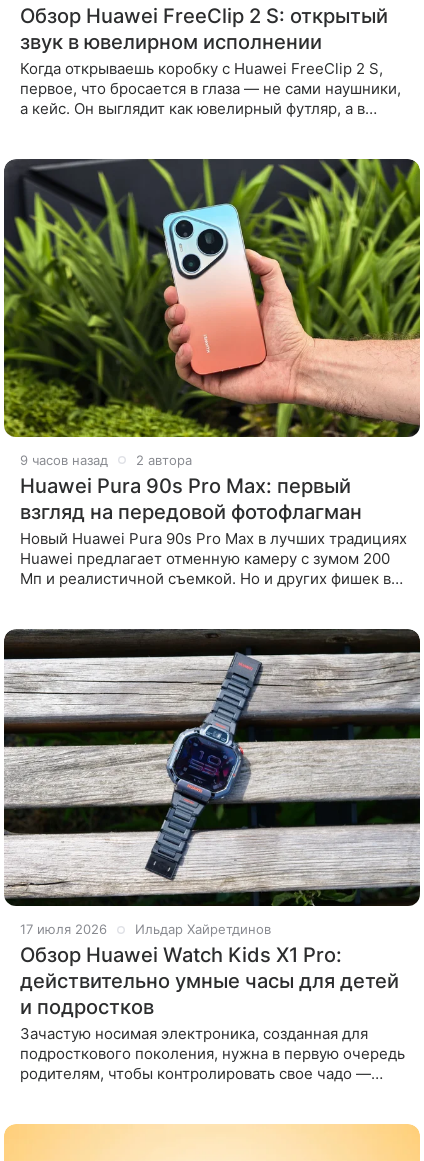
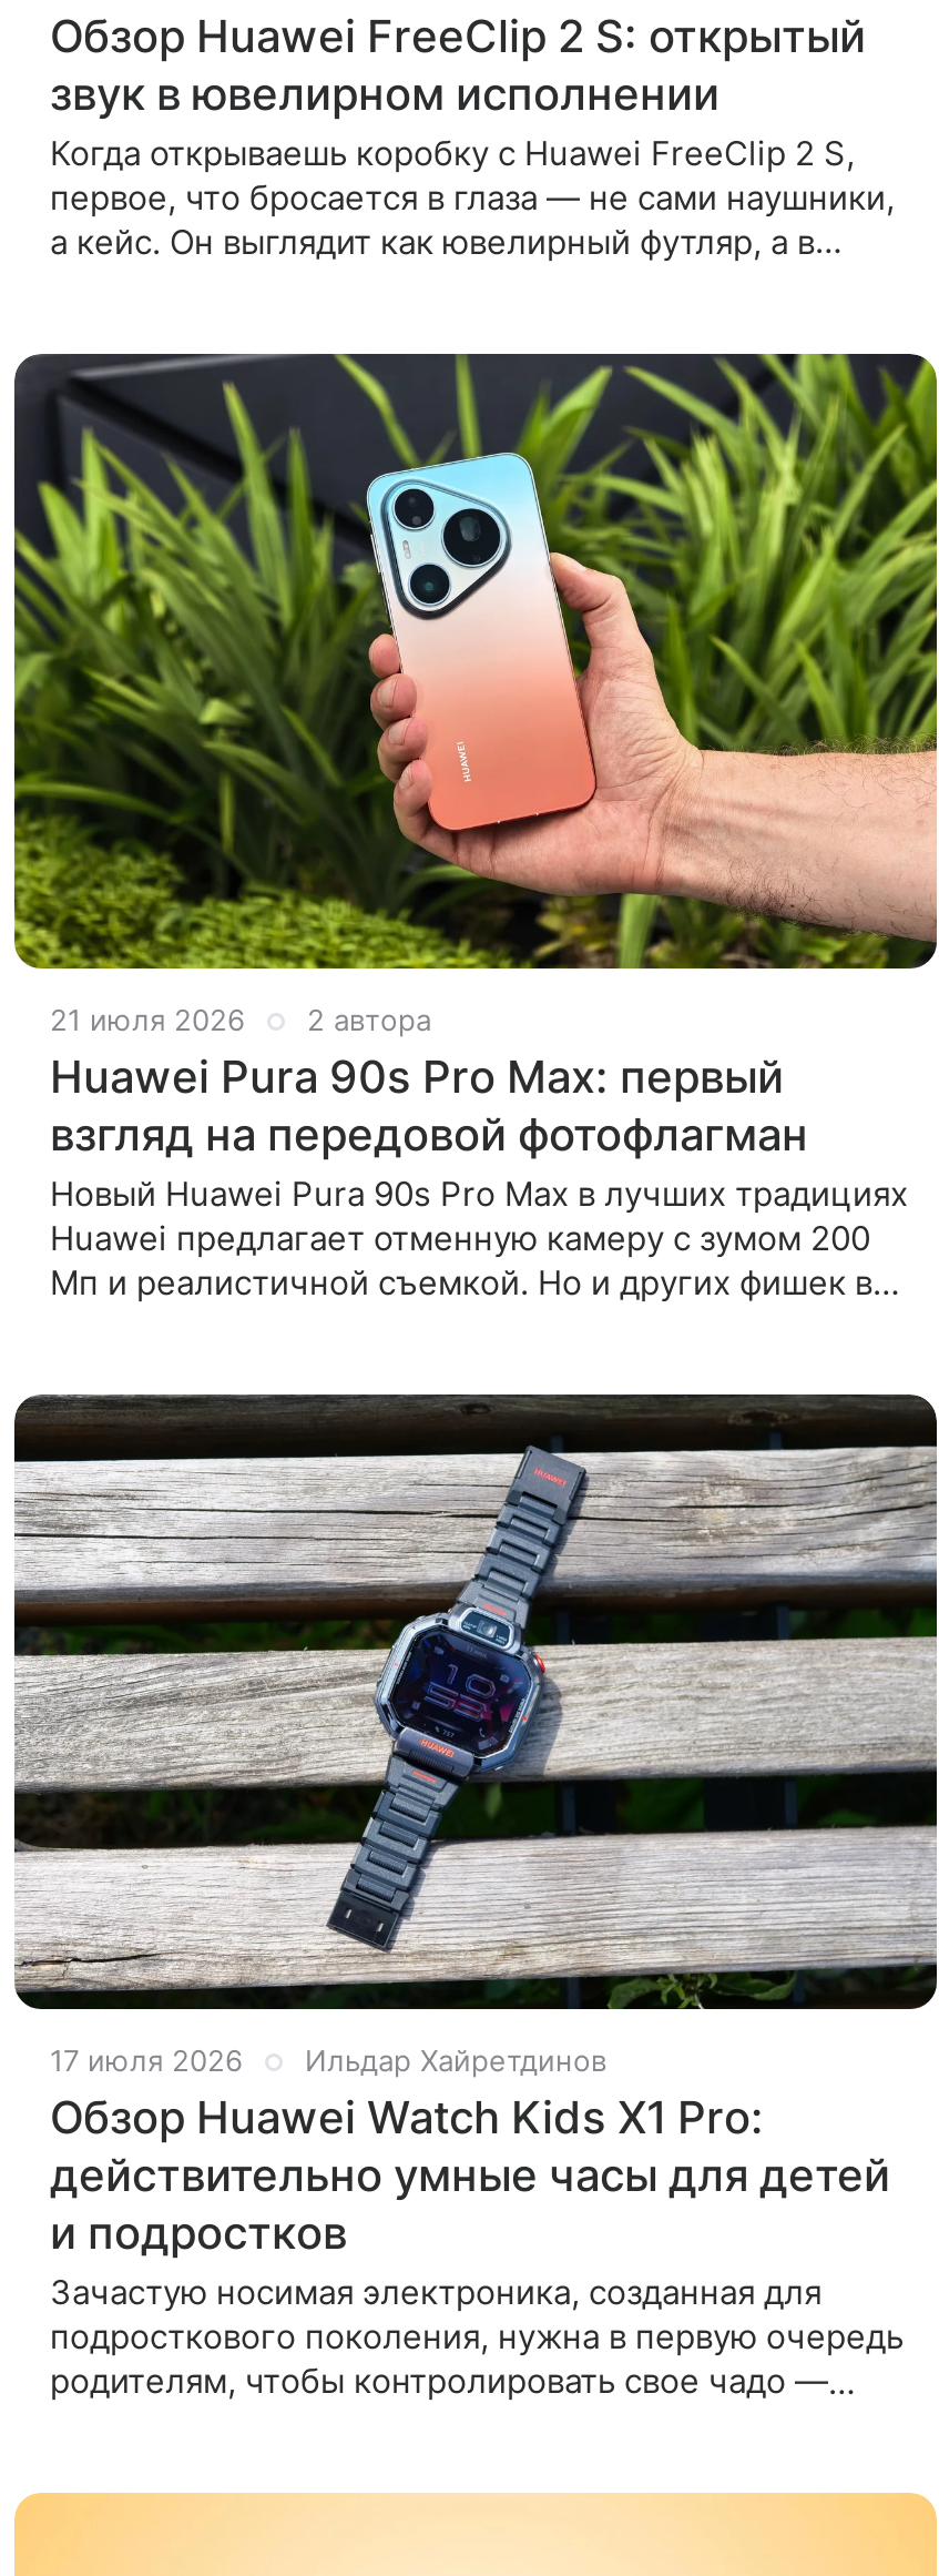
[20,452,192,468] 9 часов назад 2 автора -> [50,1002,431,1038] 21 июля 2026 2 автора

